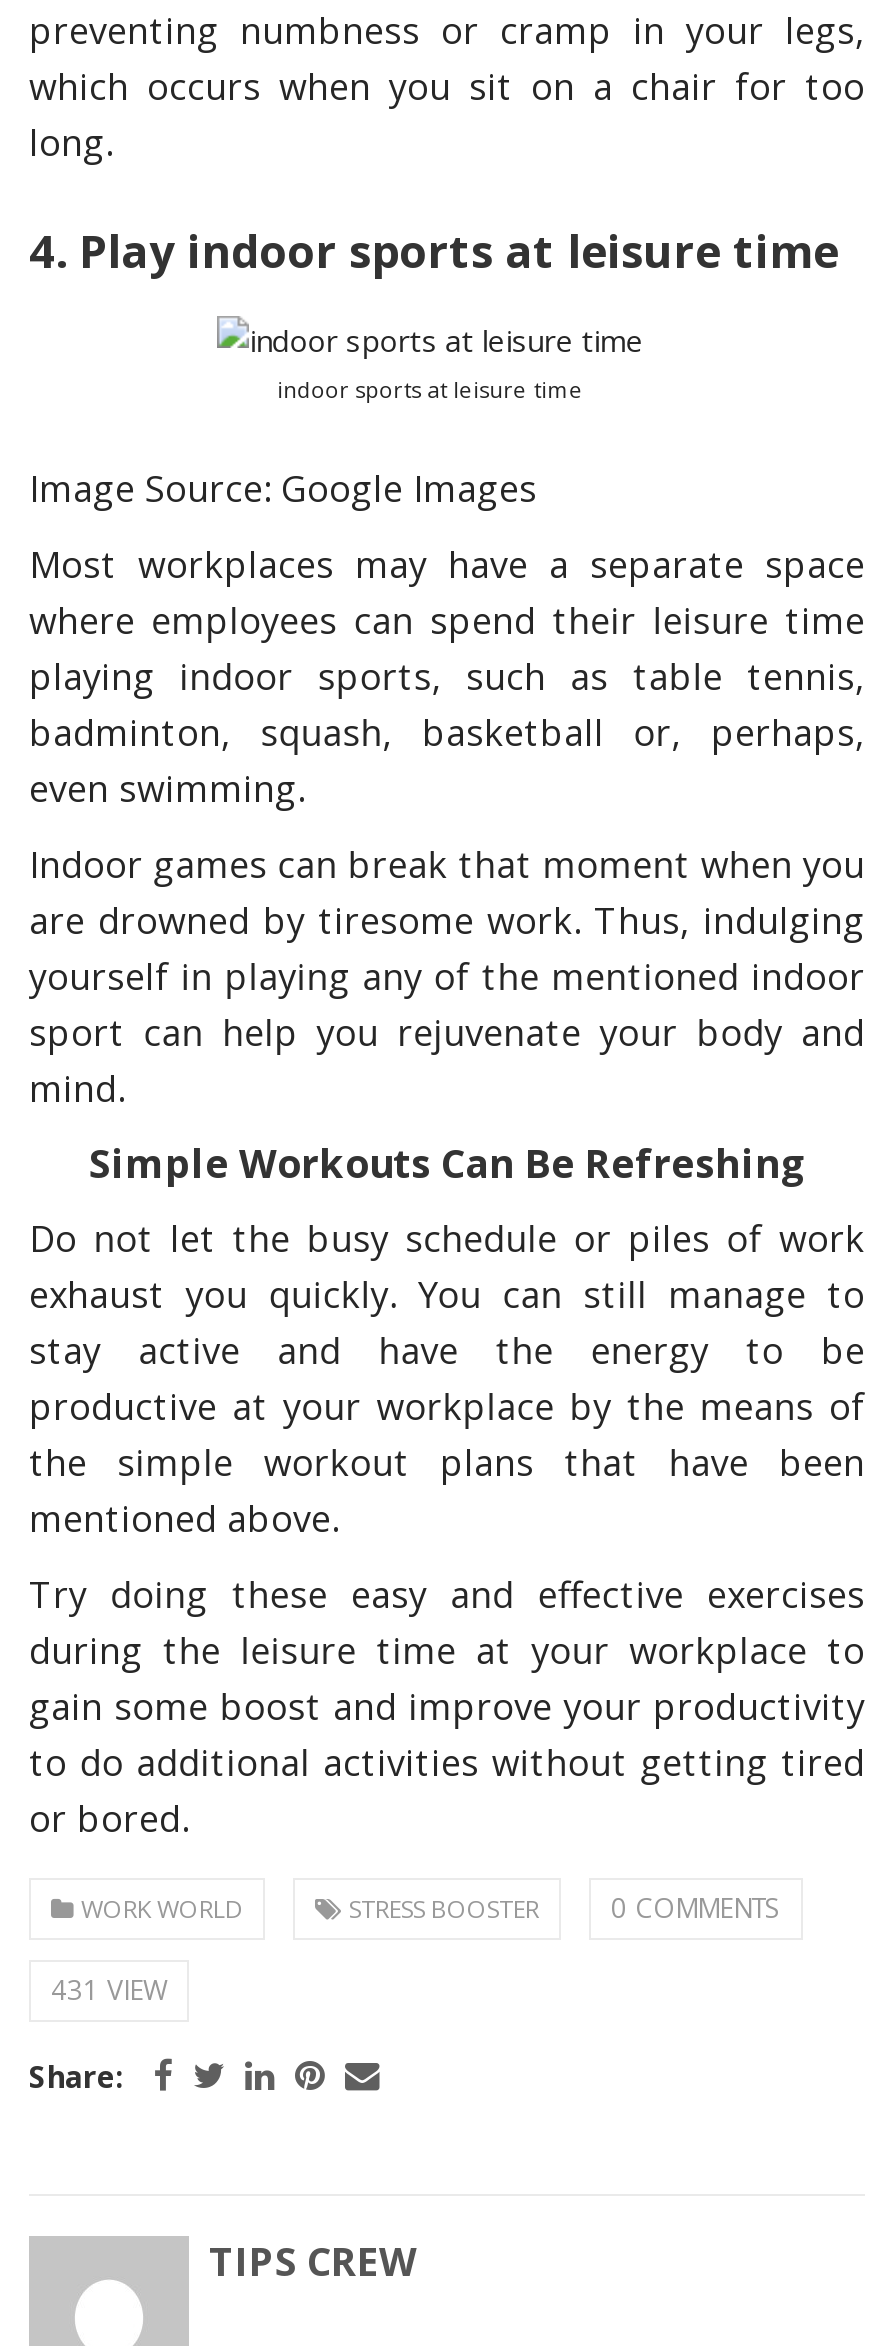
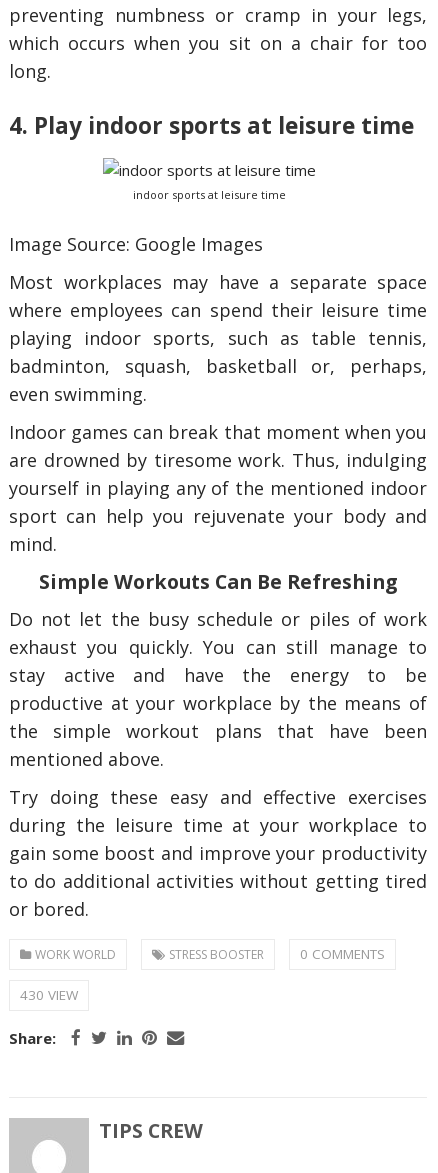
[51,1972,167,2008] 431 VIEW -> [20,986,78,1004] 430 VIEW

